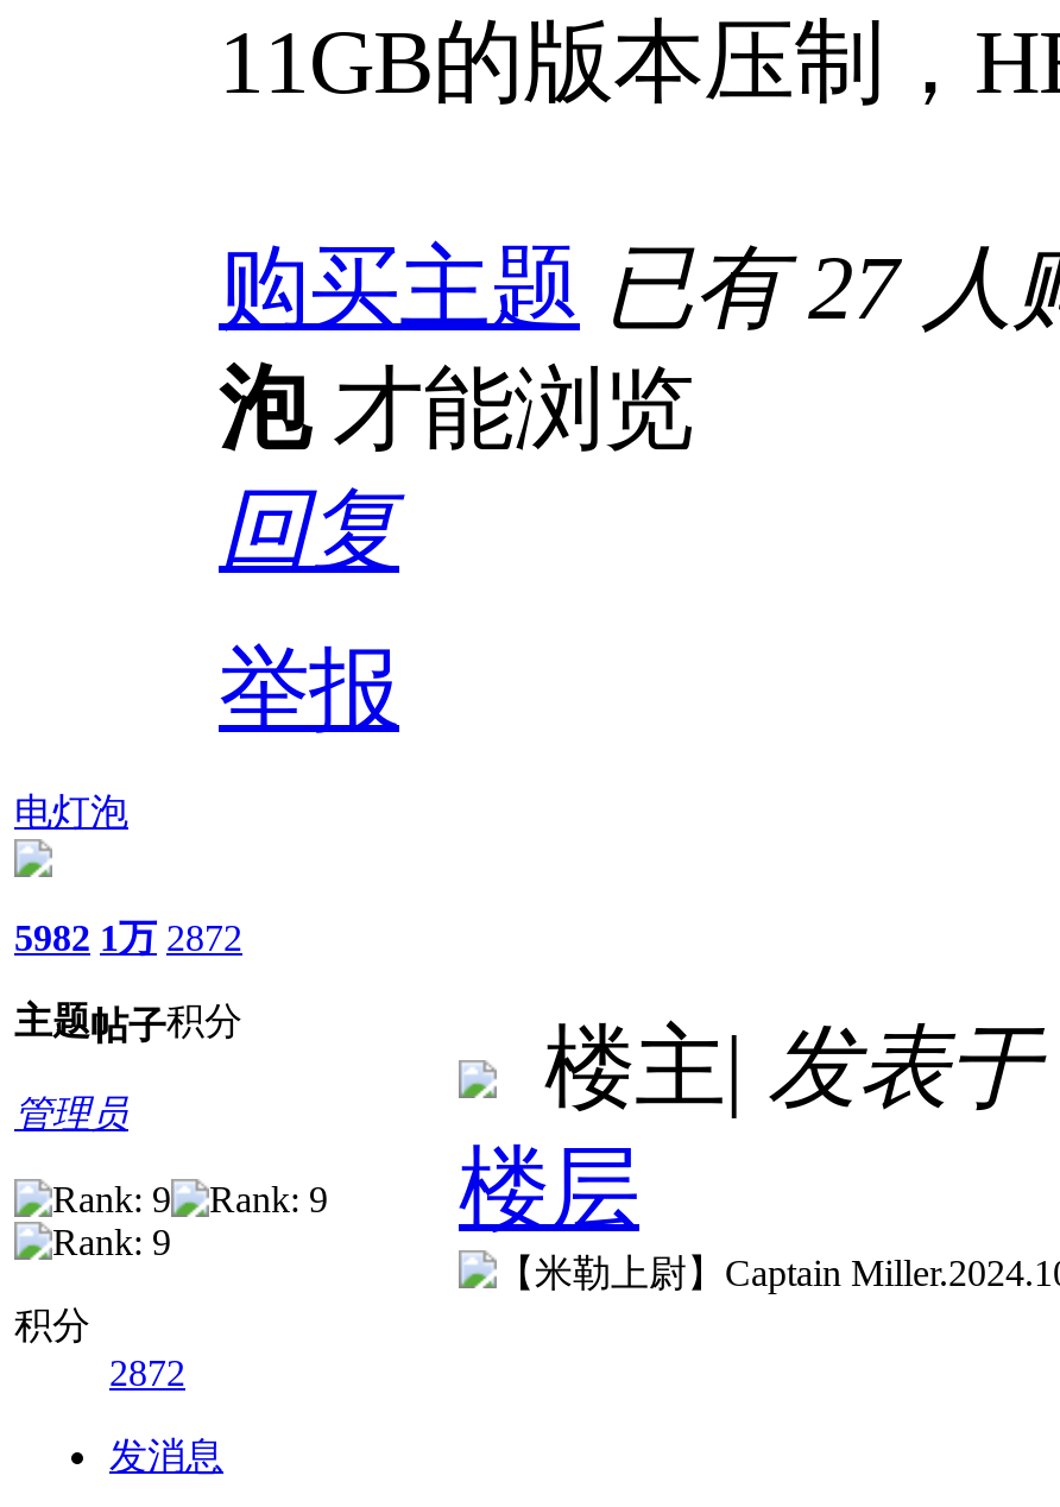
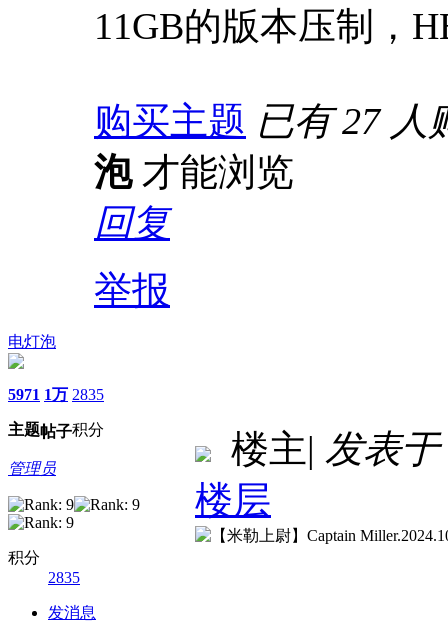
[14,917,90,957] 5982 -> [8,386,40,403] 5971
[166,917,242,957] 2872 -> [72,386,104,403] 2835
[109,1352,185,1392] 2872 -> [48,569,80,586] 2835

